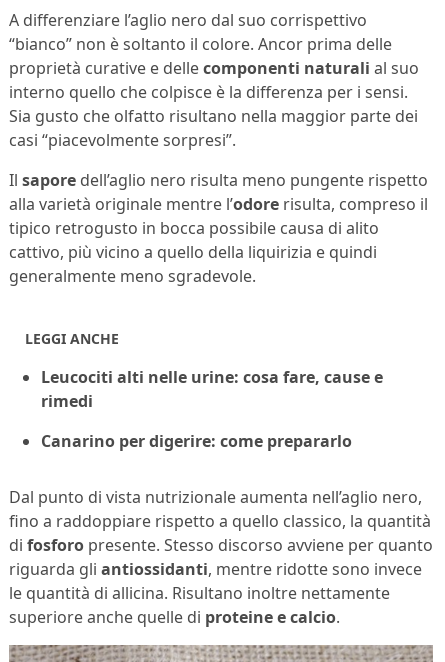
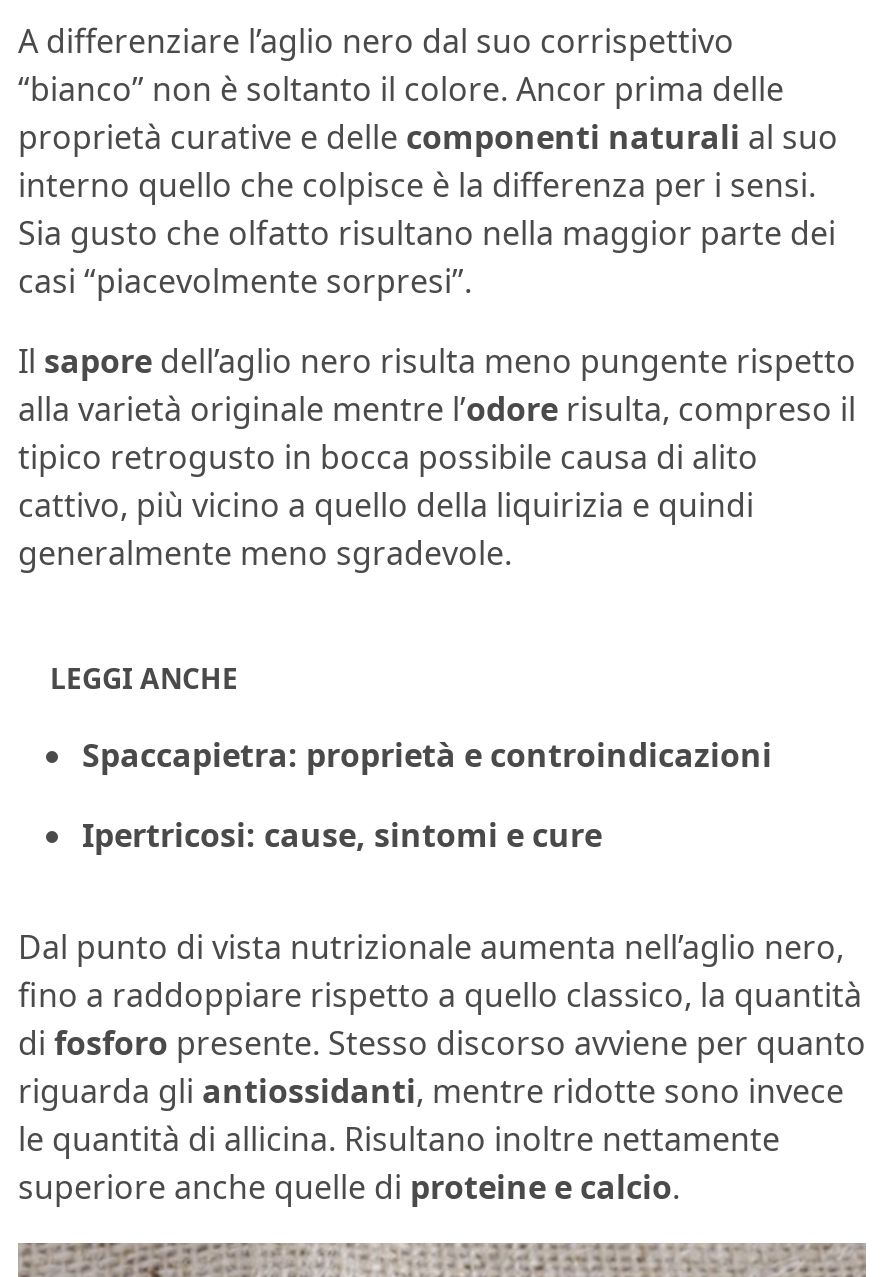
[41,366,383,412] Leucociti alti nelle urine: cosa fare, cause e | rimedi -> [82,733,772,777] Spaccapietra: proprietà e controindicazioni
[41,430,352,452] Canarino per digerire: come prepararlo -> [82,813,602,857] Ipertricosi: cause, sintomi e cure

